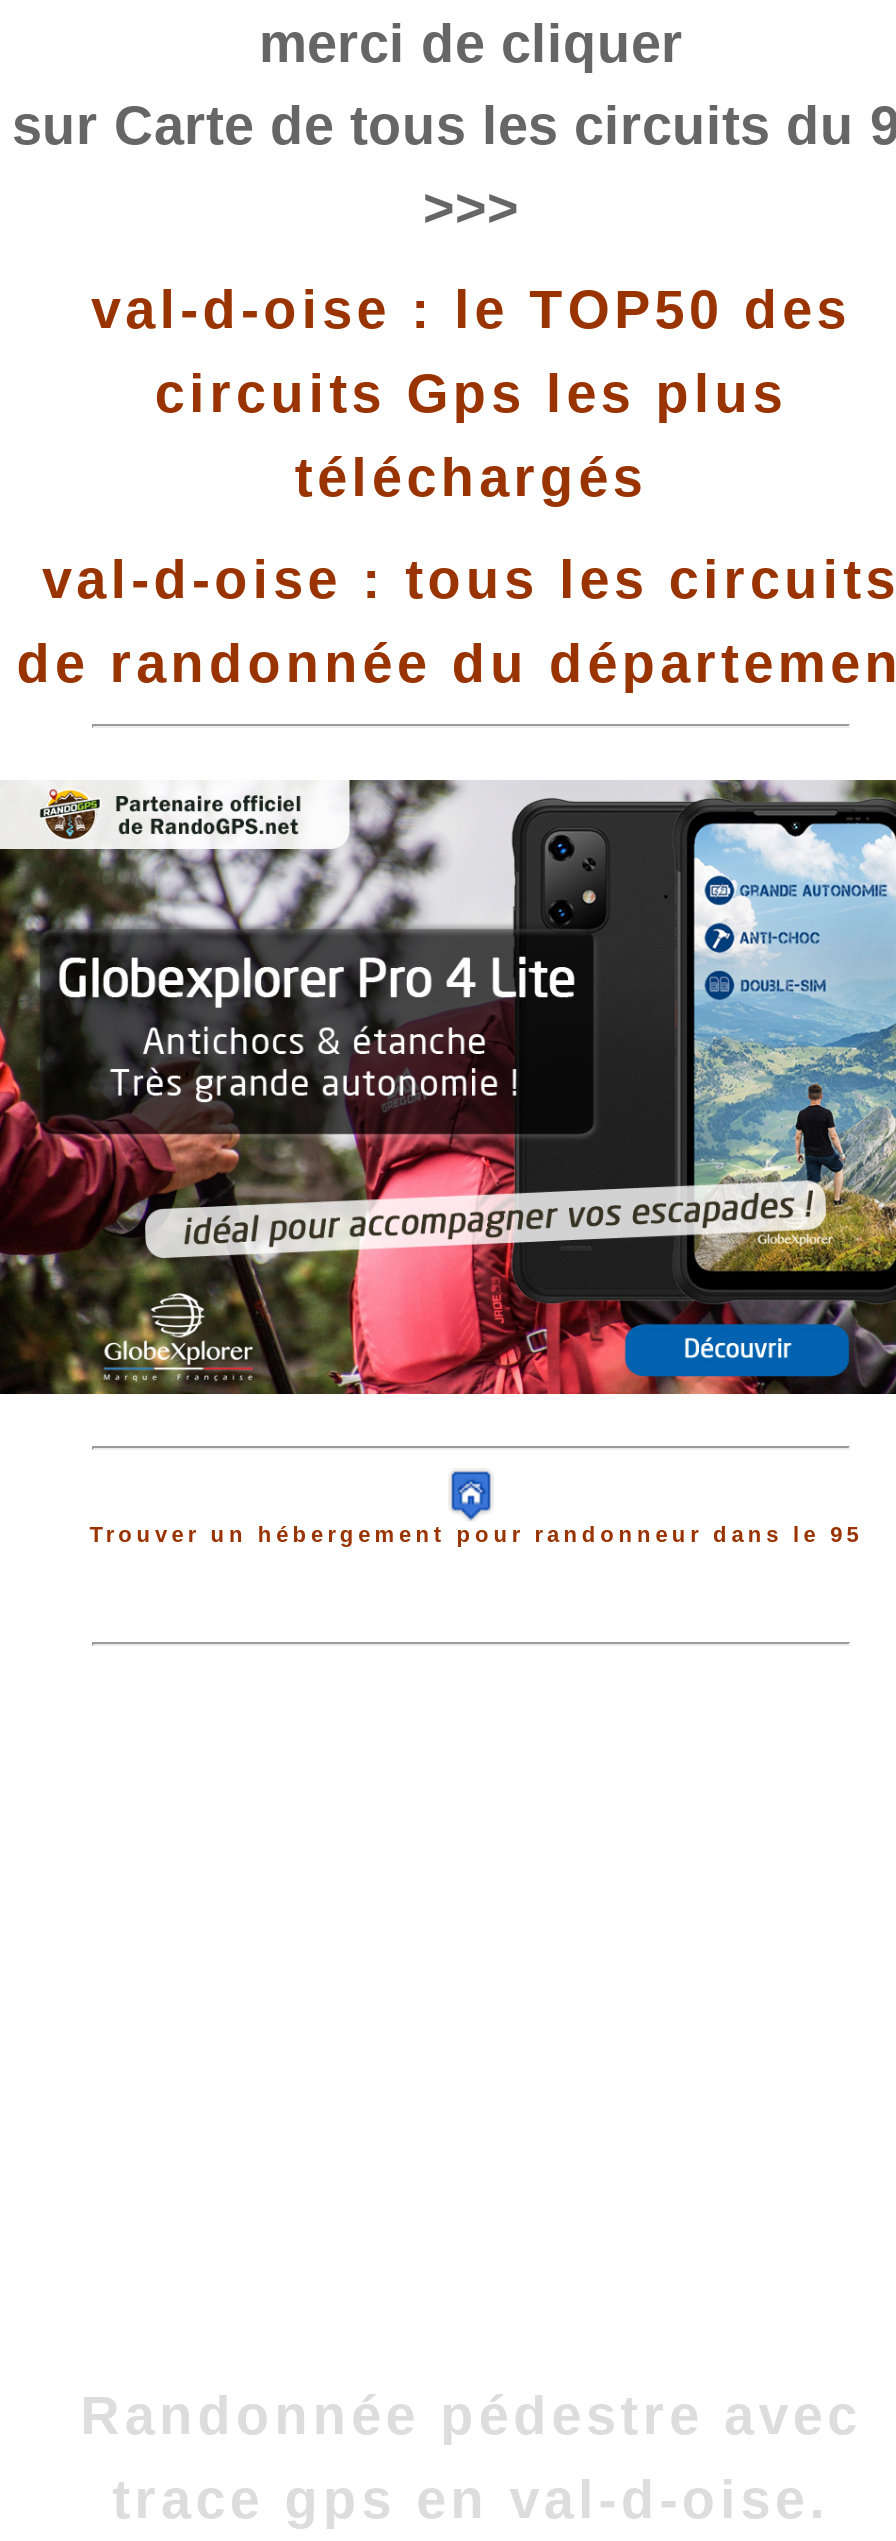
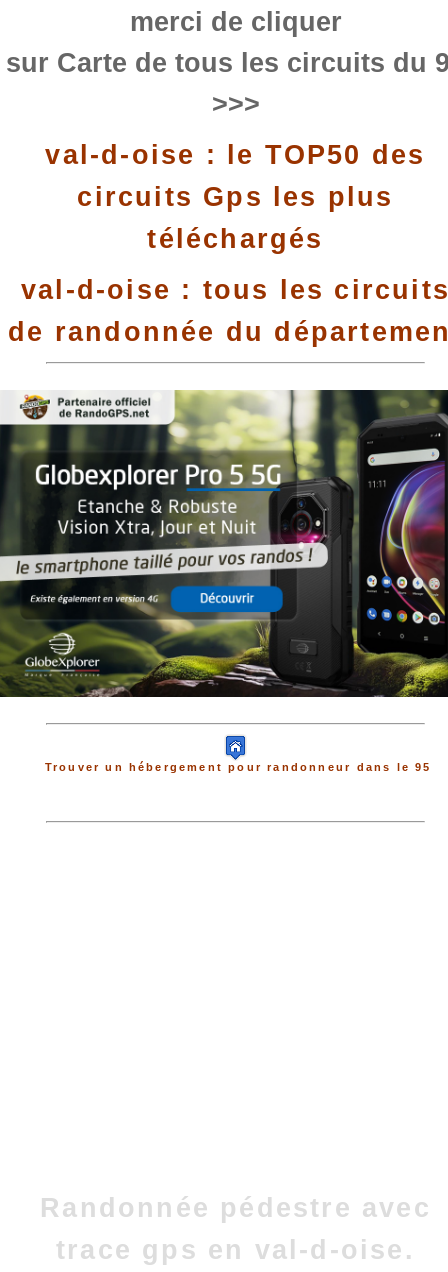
[6,778,890,1396] [image] -> [3,389,445,698] [image]

